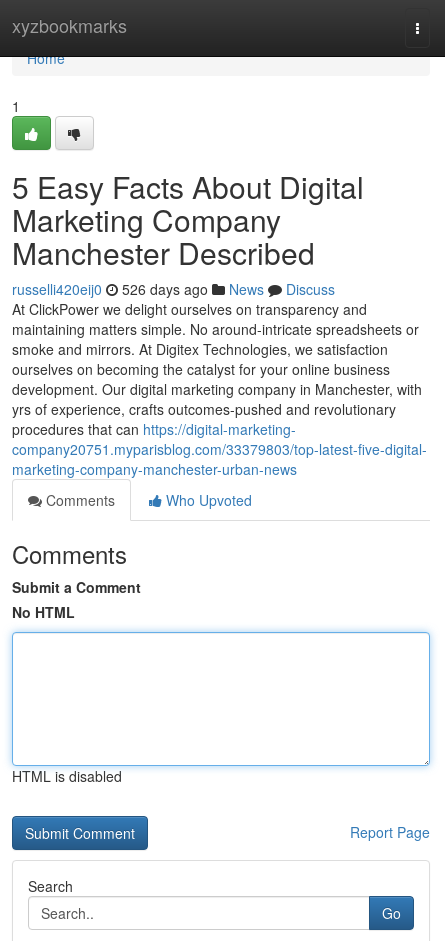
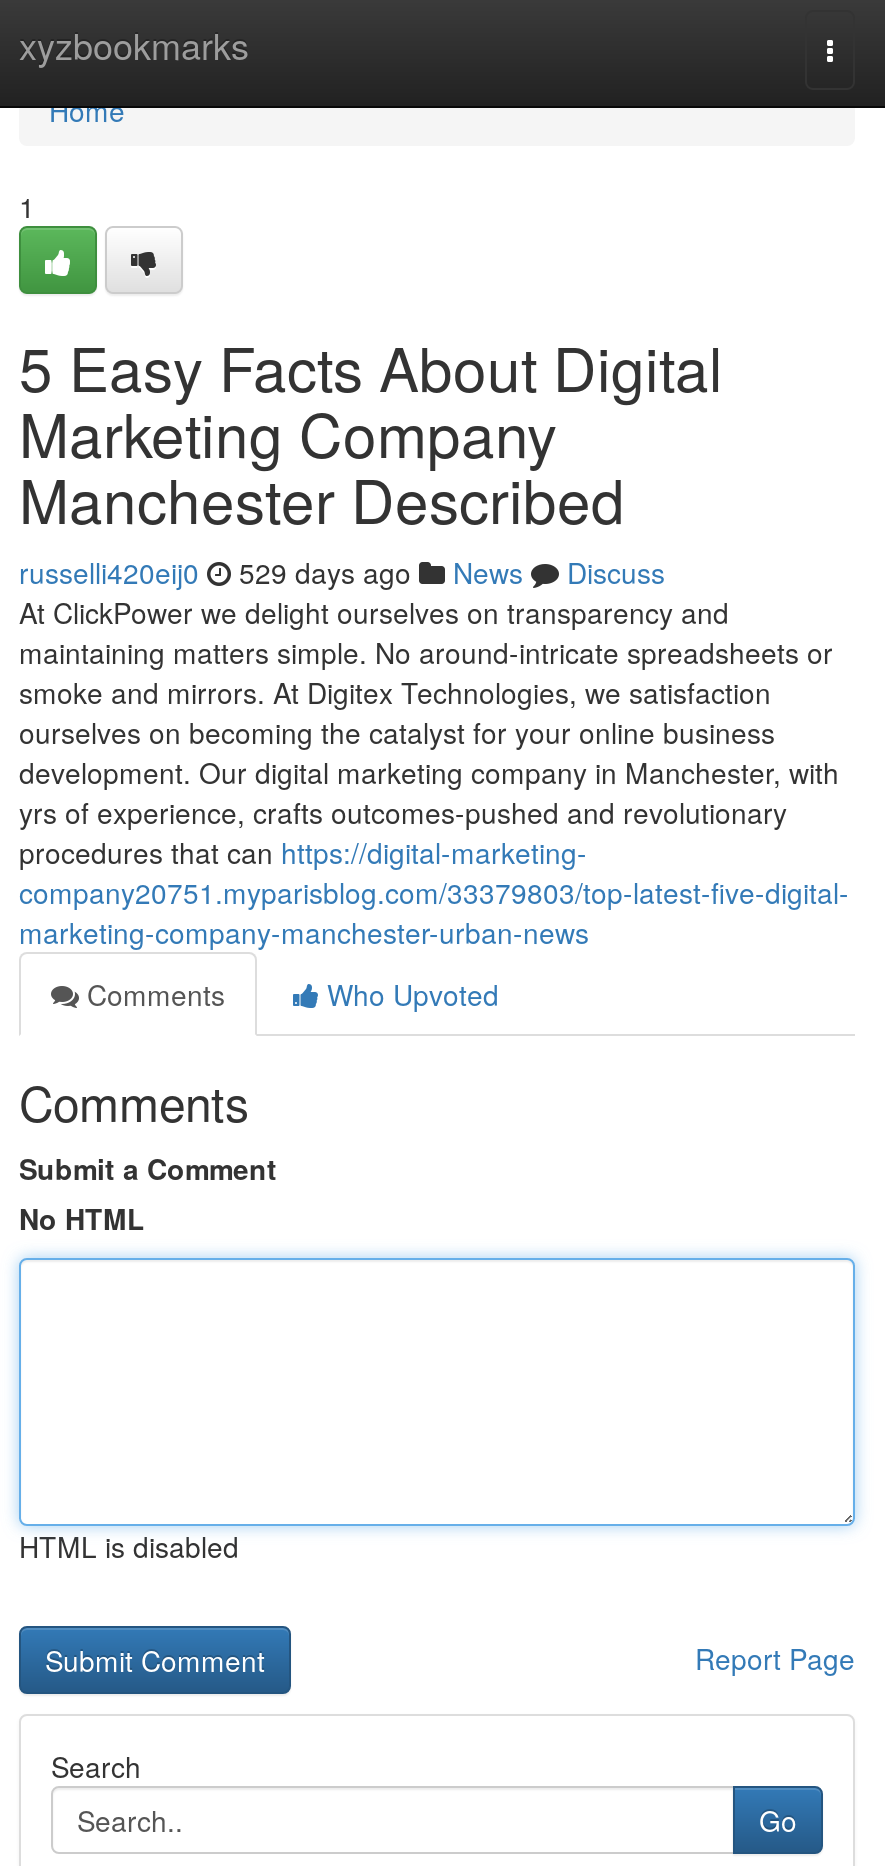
[12,279,335,299] russelli420eij0 526 days ago News Discuss -> [19,552,665,592] russelli420eij0 529 days ago News Discuss

